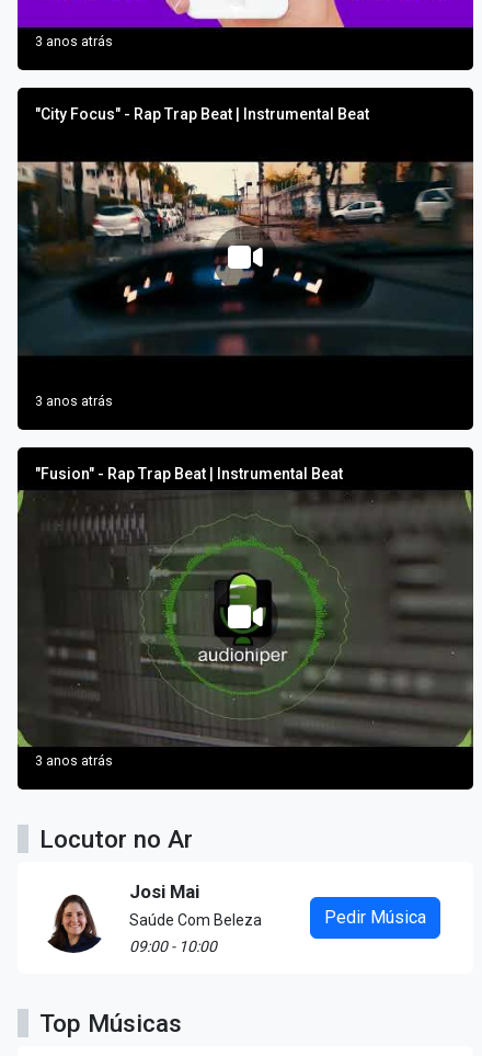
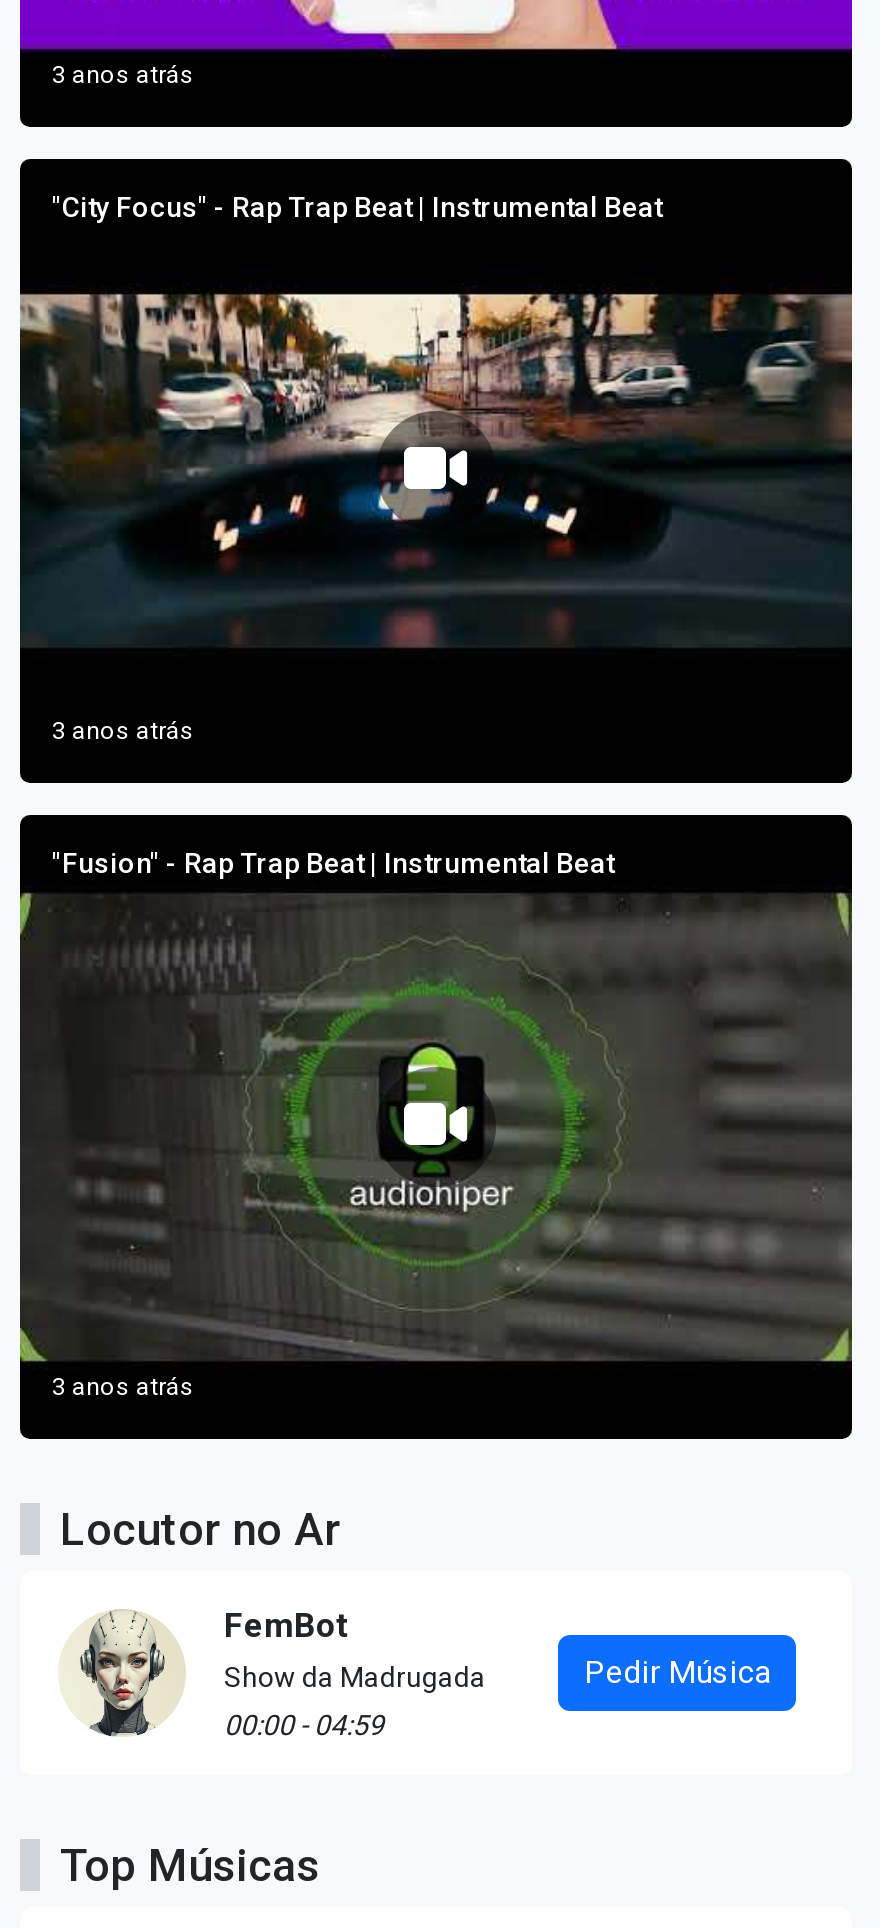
[41,880,262,954] [image] | Josi Mai | Saúde Com Beleza -> [60,1606,486,1738] [image] | FemBot | Show da Madrugada
[129,937,217,955] 09:00 - 10:00 -> [224,1710,384,1742] 00:00 - 04:59

